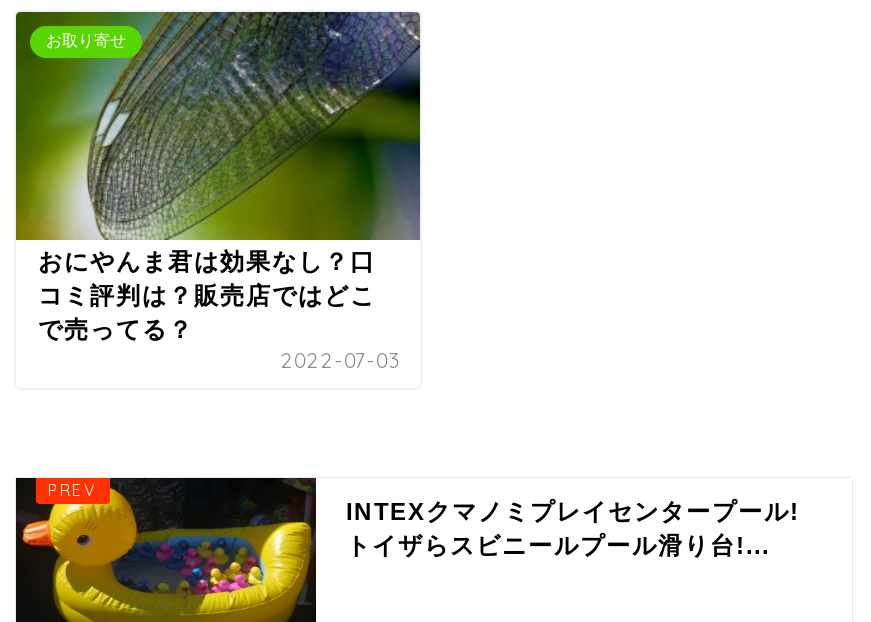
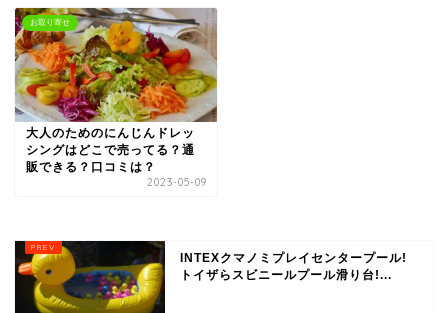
[14,10,422,374] [image] | おにやんま君は効果なし？口 | コミ評判は？販売店ではどこ | で売ってる？ | 2022-07-03 -> [14,7,218,189] [image] | 大人のためのにんじんドレッ | シングはどこで売ってる？通 | 販できる？口コミは？ | 2023-05-09

